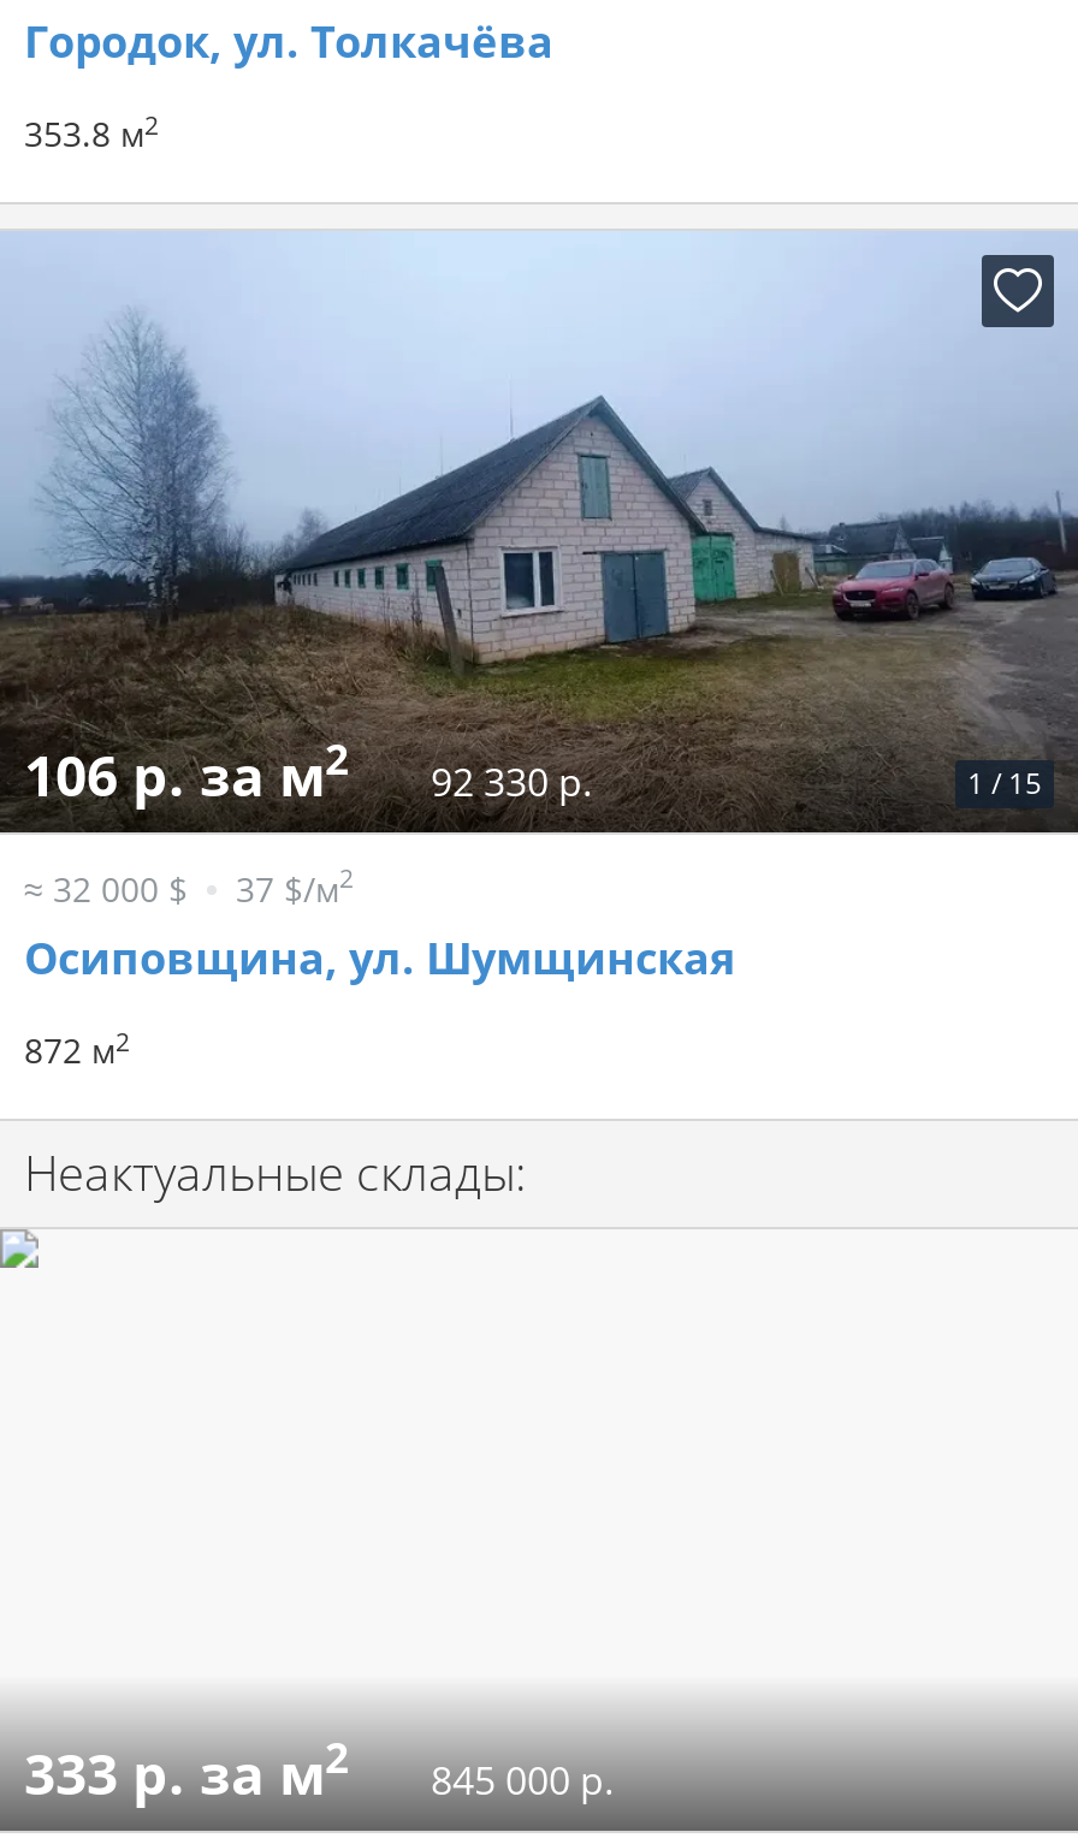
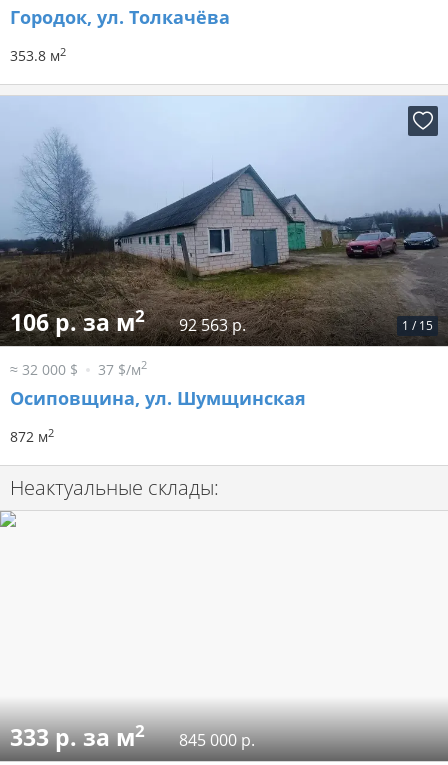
[24,732,592,813] 106 р. за м2 92 330 р. -> [10,304,246,338] 106 р. за м2 92 563 р.

